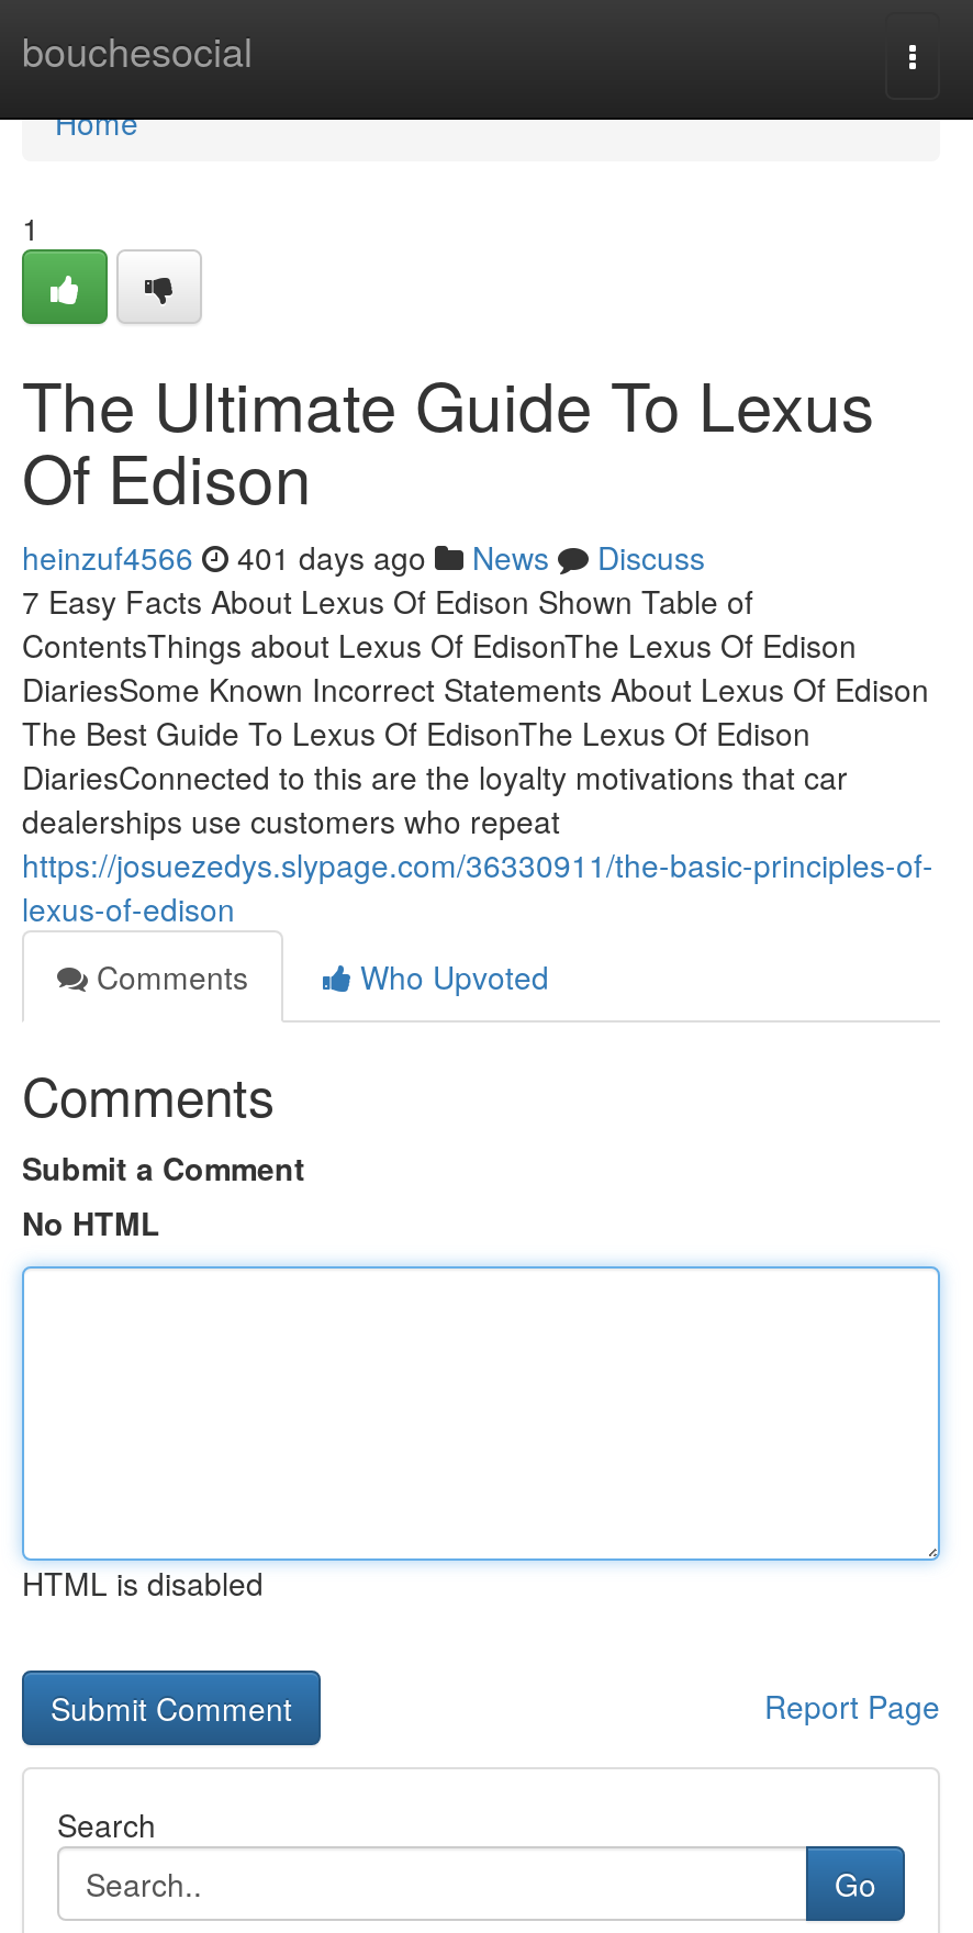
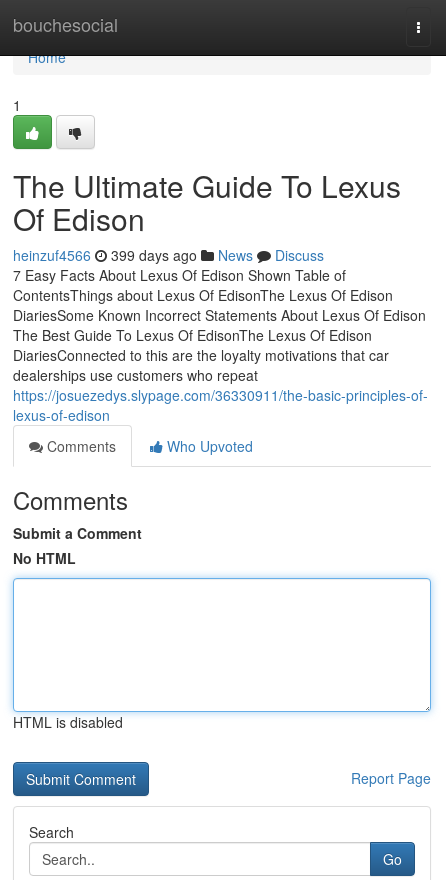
[22,535,705,579] heinzuf4566 401 days ago News Discuss -> [13,245,324,265] heinzuf4566 399 days ago News Discuss

